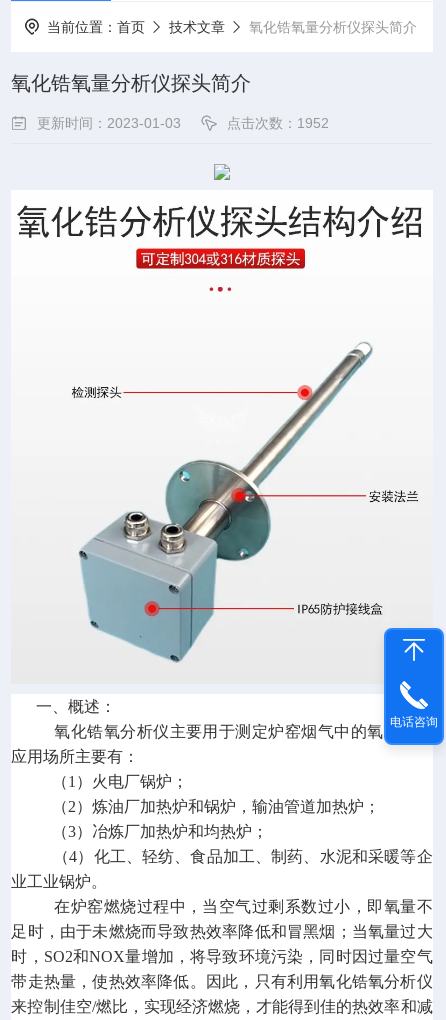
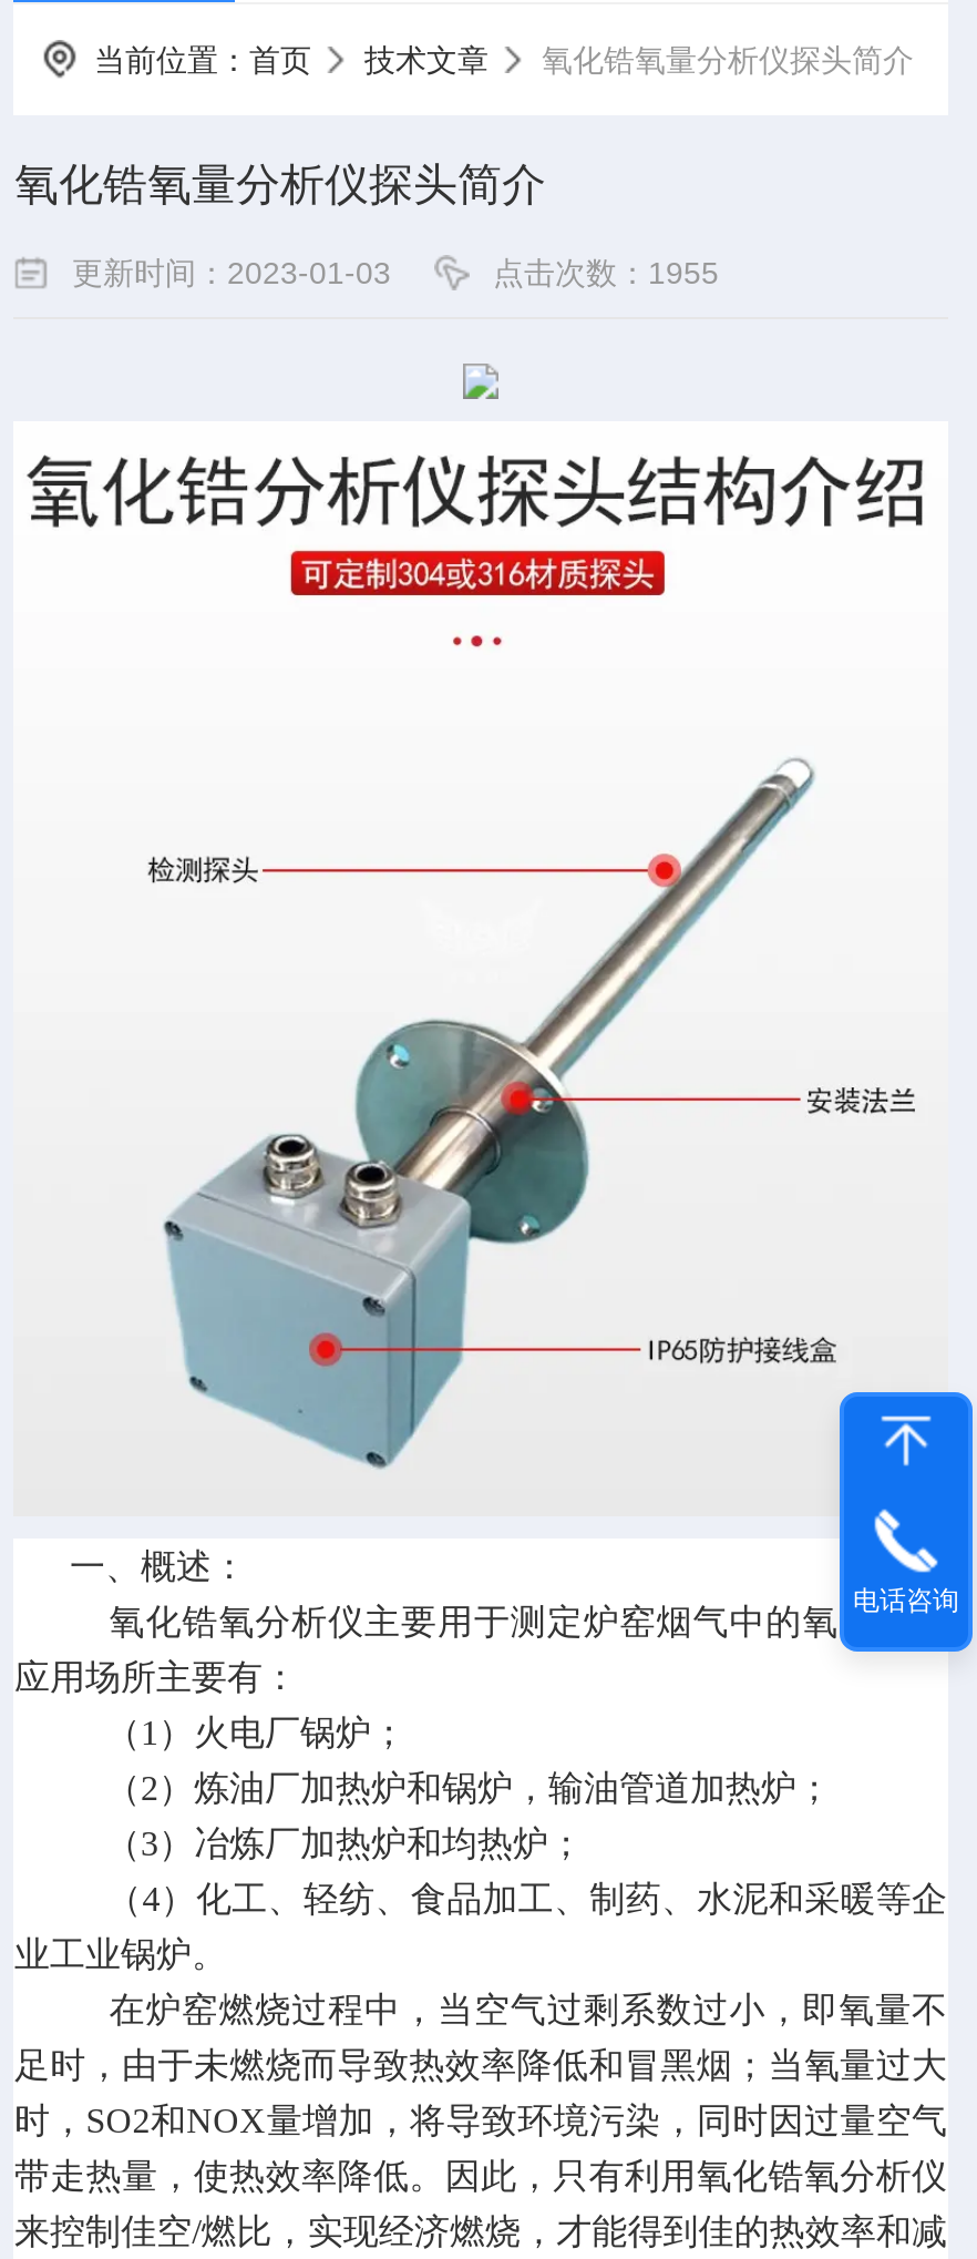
[227,115,329,131] 点击次数：1952 -> [493,255,719,290] 点击次数：1955

